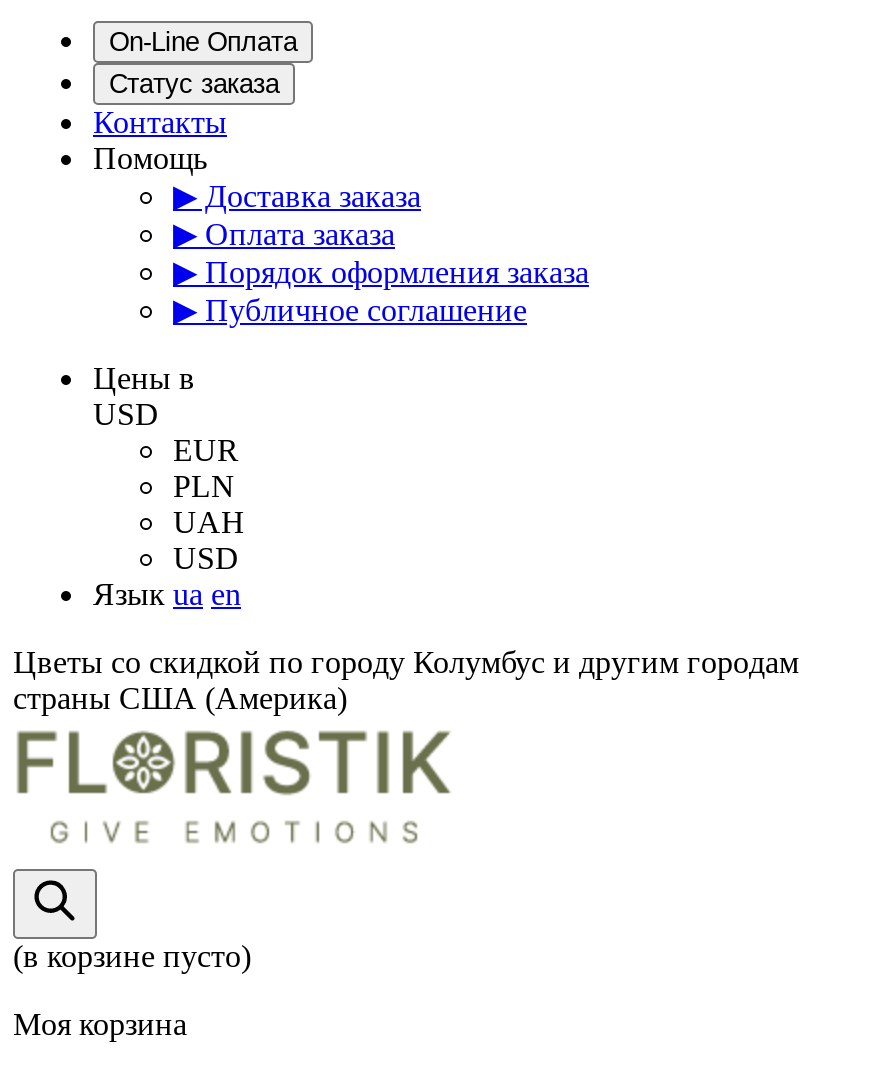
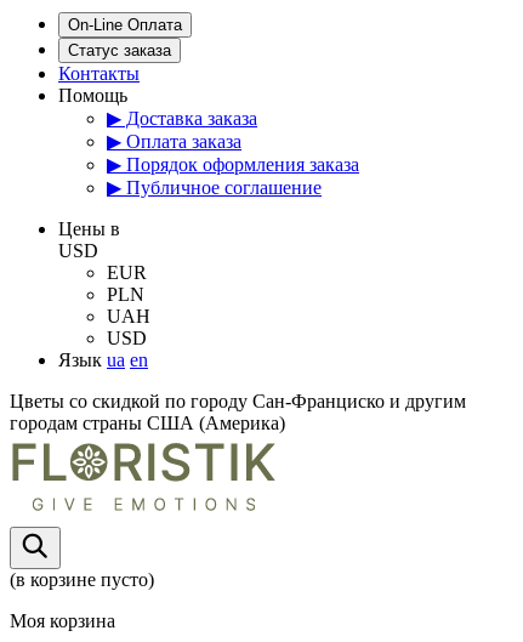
[13,645,799,715] Цветы со скидкой по городу Колумбус и другим городам | страны США (Америка) -> [10,391,466,433] Цветы со скидкой по городу Сан-Франциско и другим | городам страны США (Америка)

